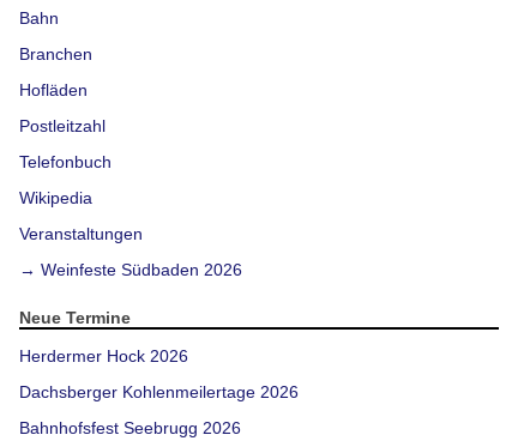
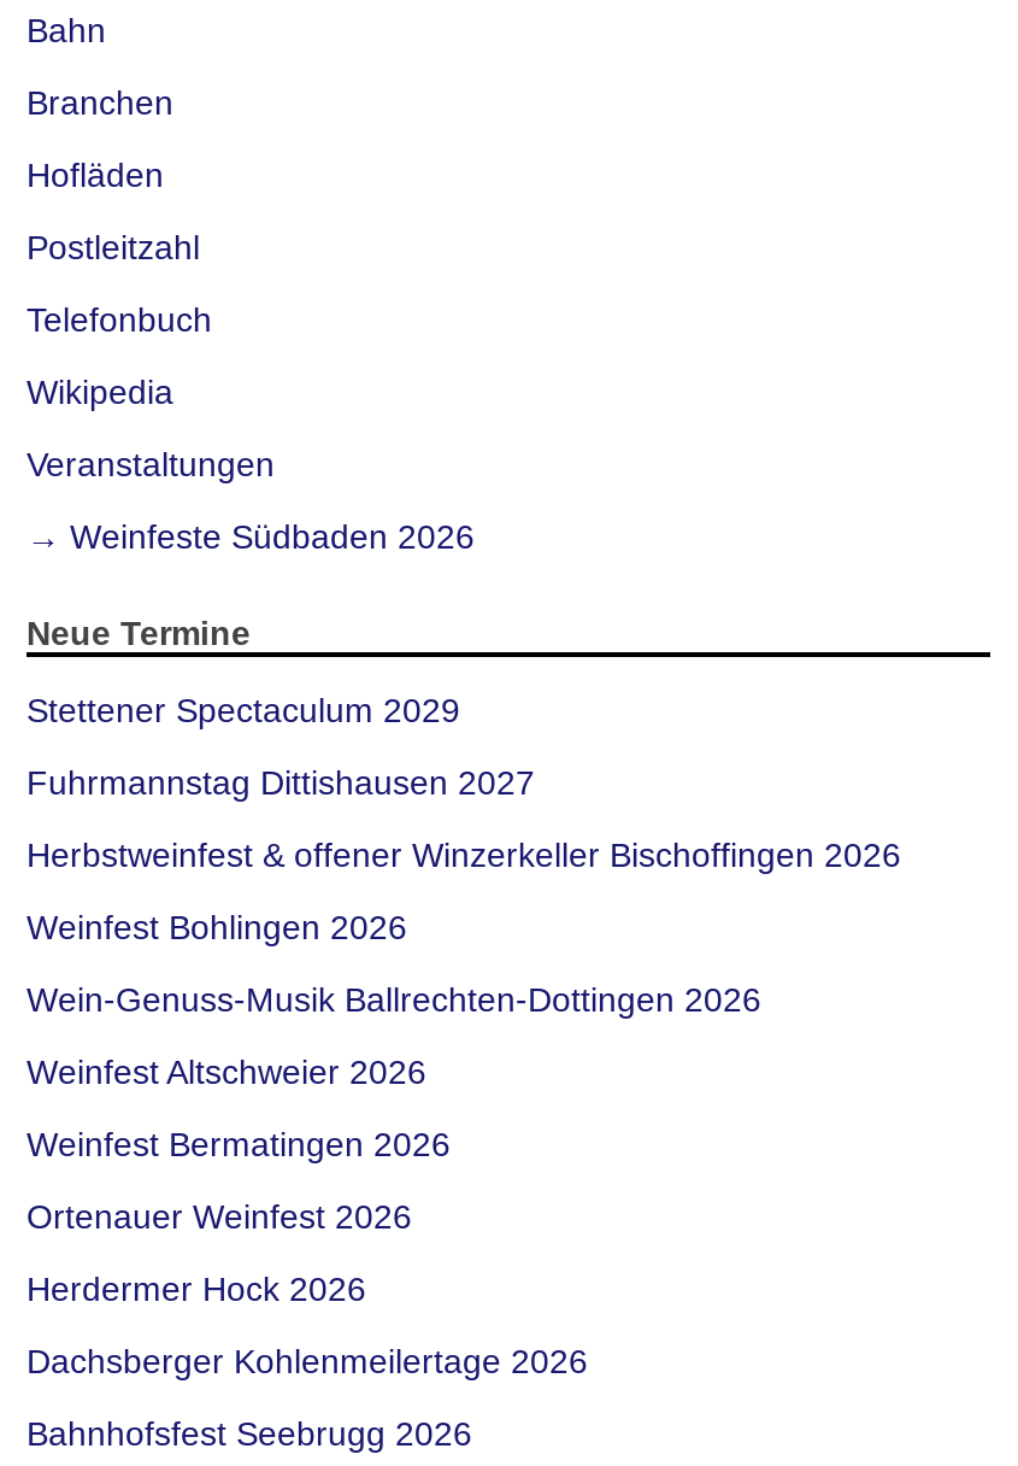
none -> [27,691,901,1236] Stettener Spectaculum 2029 | Fuhrmannstag Dittishausen 2027 | Herbstweinfest & offener Winzerkeller Bischoffingen 2026 | Weinfest Bohlingen 2026 | Wein-Genuss-Musik Ballrechten-Dottingen 2026 | Weinfest Altschweier 2026 | Weinfest Bermatingen 2026 | Ortenauer Weinfest 2026

